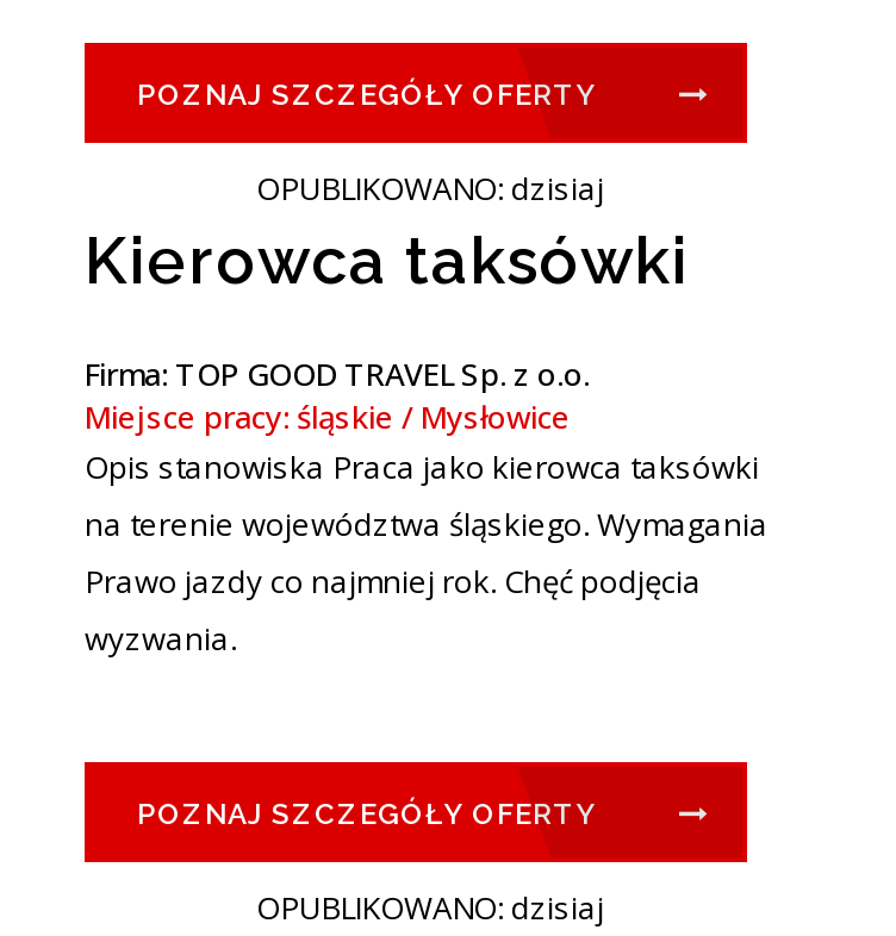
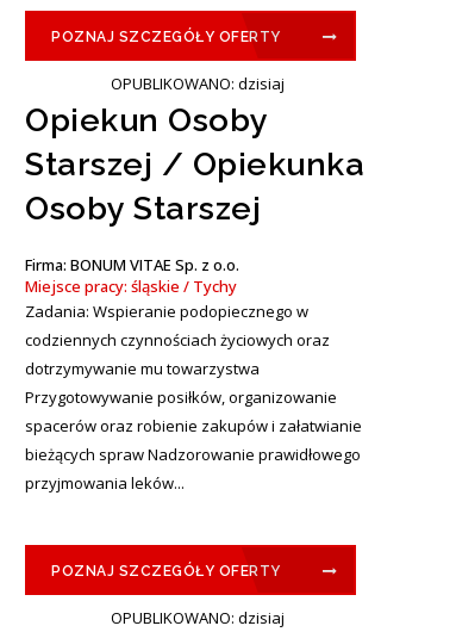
[85,224,689,298] Kierowca taksówki -> [25,101,364,227] Opiekun Osoby | Starszej / Opiekunka | Osoby Starszej
[85,352,769,660] Firma: TOP GOOD TRAVEL Sp. z o.o. | Miejsce pracy: śląskie / Mysłowice | Opis stanowiska Praca jako kierowca taksówki | na terenie województwa śląskiego. Wymagania | Prawo jazdy co najmniej rok. Chęć podjęcia | wyzwania. -> [25,254,362,494] Firma: BONUM VITAE Sp. z o.o. | Miejsce pracy: śląskie / Tychy | Zadania: Wspieranie podopiecznego w | codziennych czynnościach życiowych oraz | dotrzymywanie mu towarzystwa | Przygotowywanie posiłków, organizowanie | spacerów oraz robienie zakupów i załatwianie | bieżących spraw Nadzorowanie prawidłowego | przyjmowania leków...

